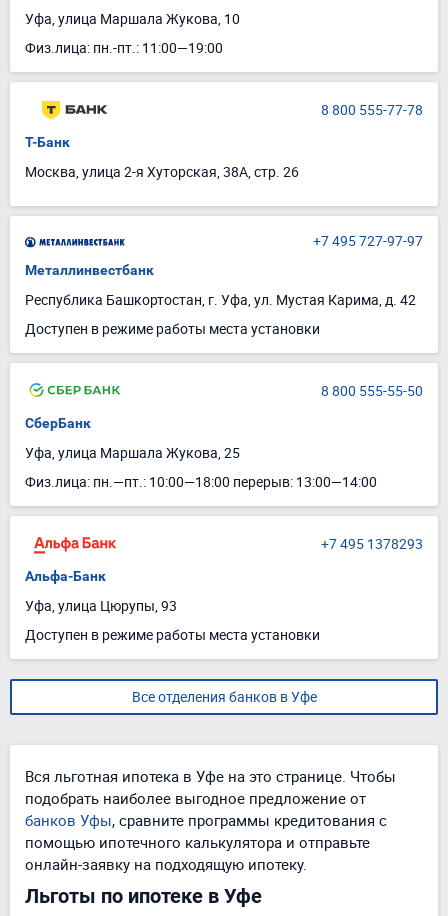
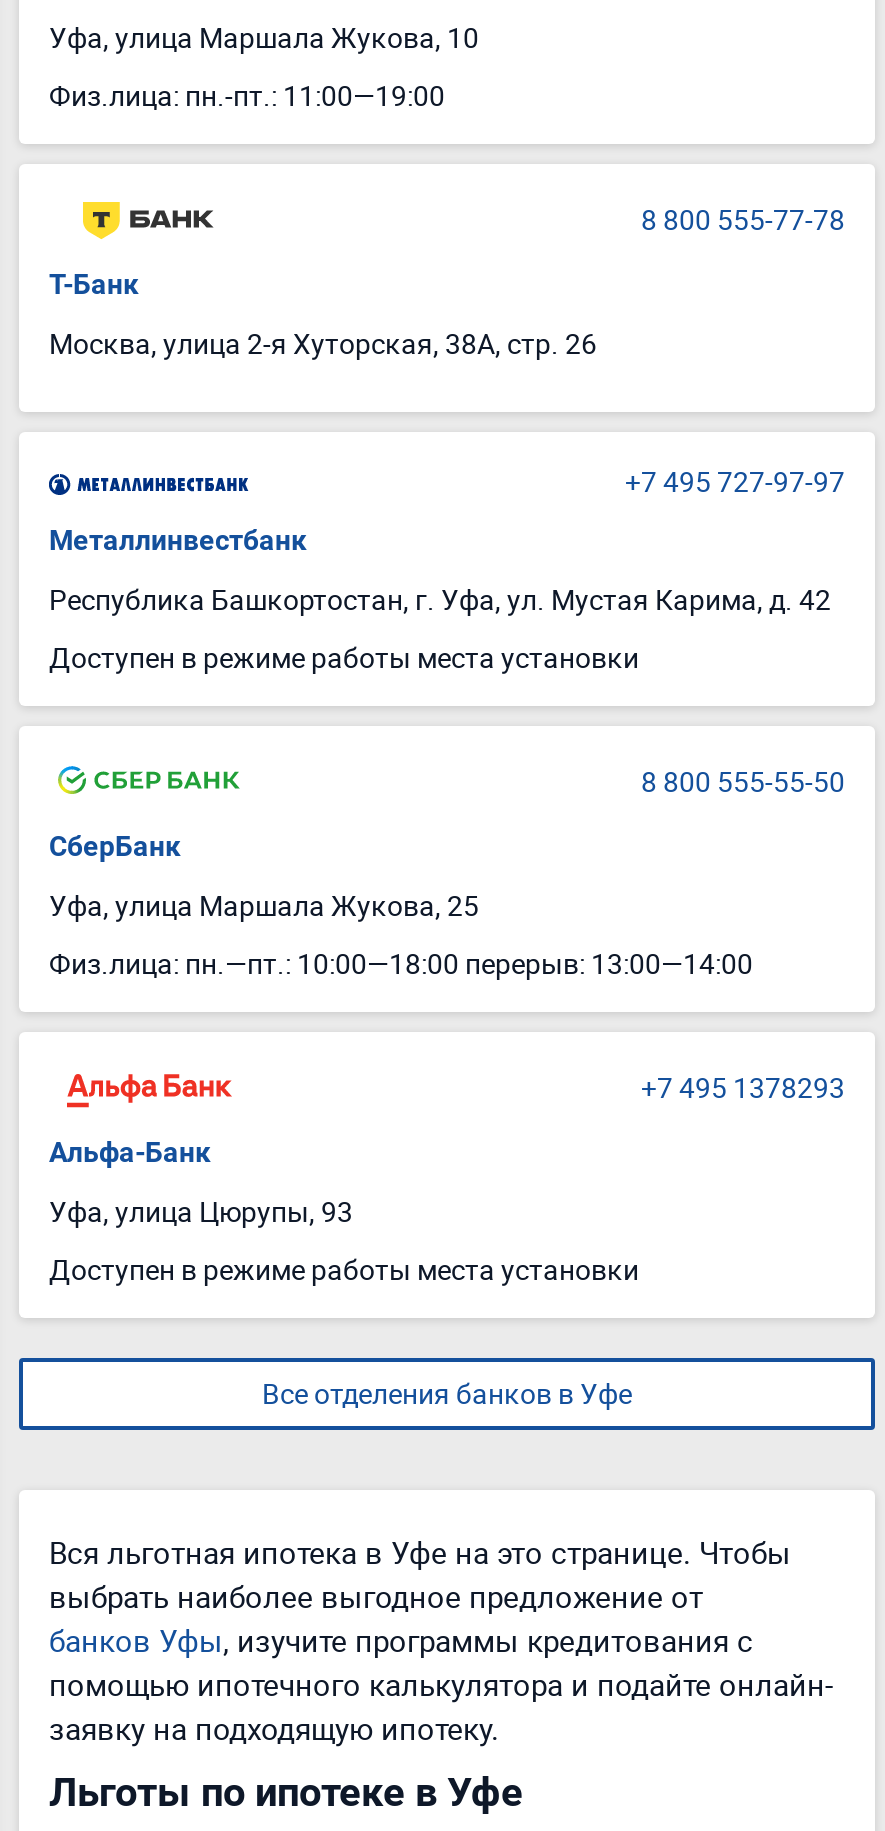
[25,788,387,874] подобрать наиболее выгодное предложение от | банков Уфы, сравните программы кредитования с | помощью ипотечного калькулятора и отправьте | онлайн-заявку на подходящую ипотеку. -> [49,1576,833,1748] выбрать наиболее выгодное предложение от | банков Уфы, изучите программы кредитования с | помощью ипотечного калькулятора и подайте онлайн- | заявку на подходящую ипотеку.

